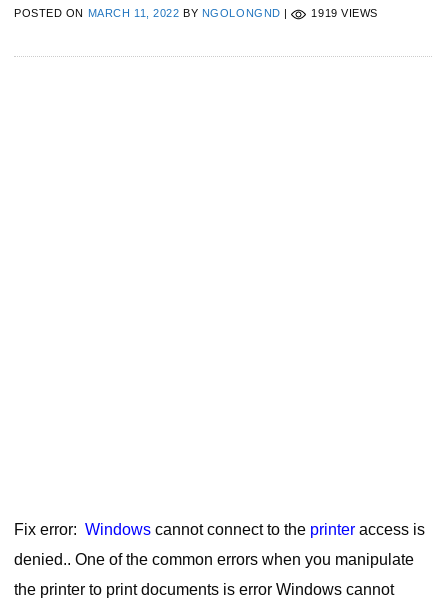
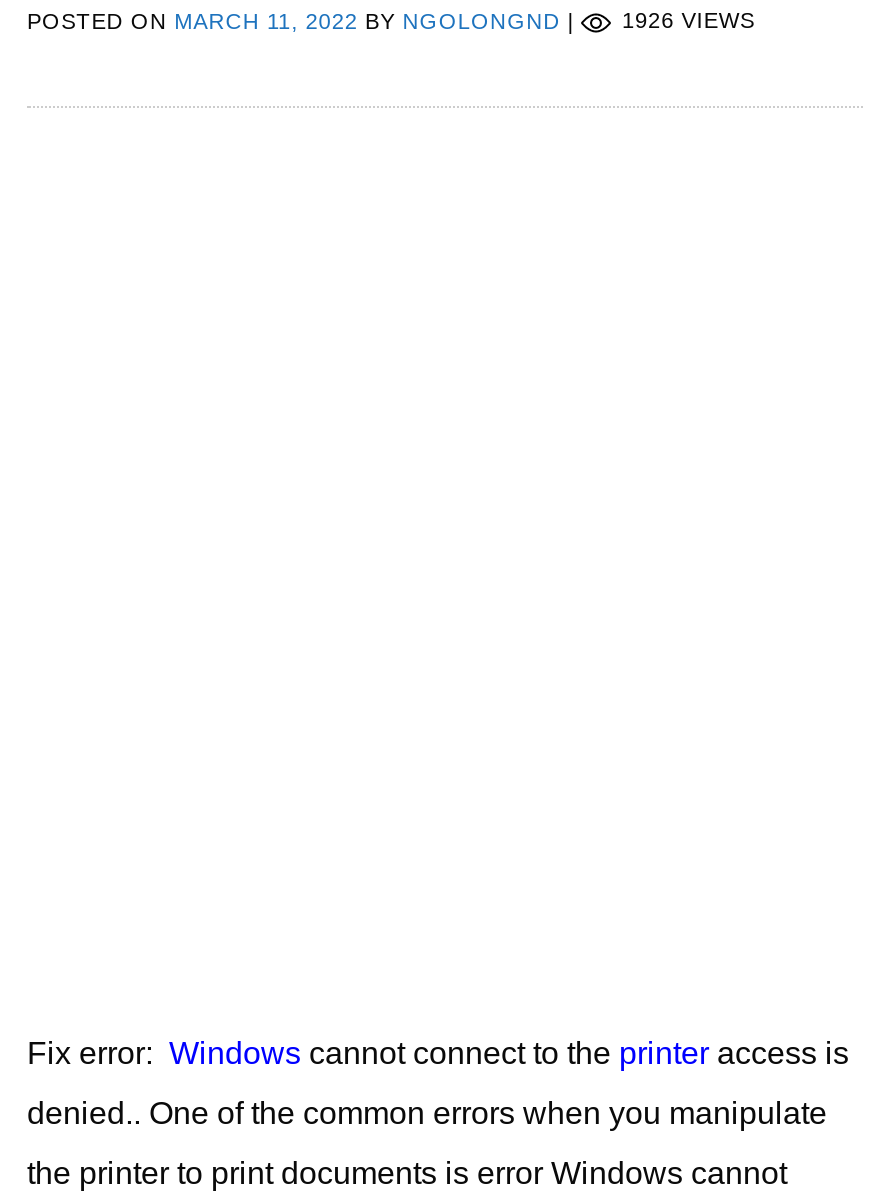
[311,7,378,19] 1919 VIEWS -> [622,9,755,33] 1926 VIEWS

